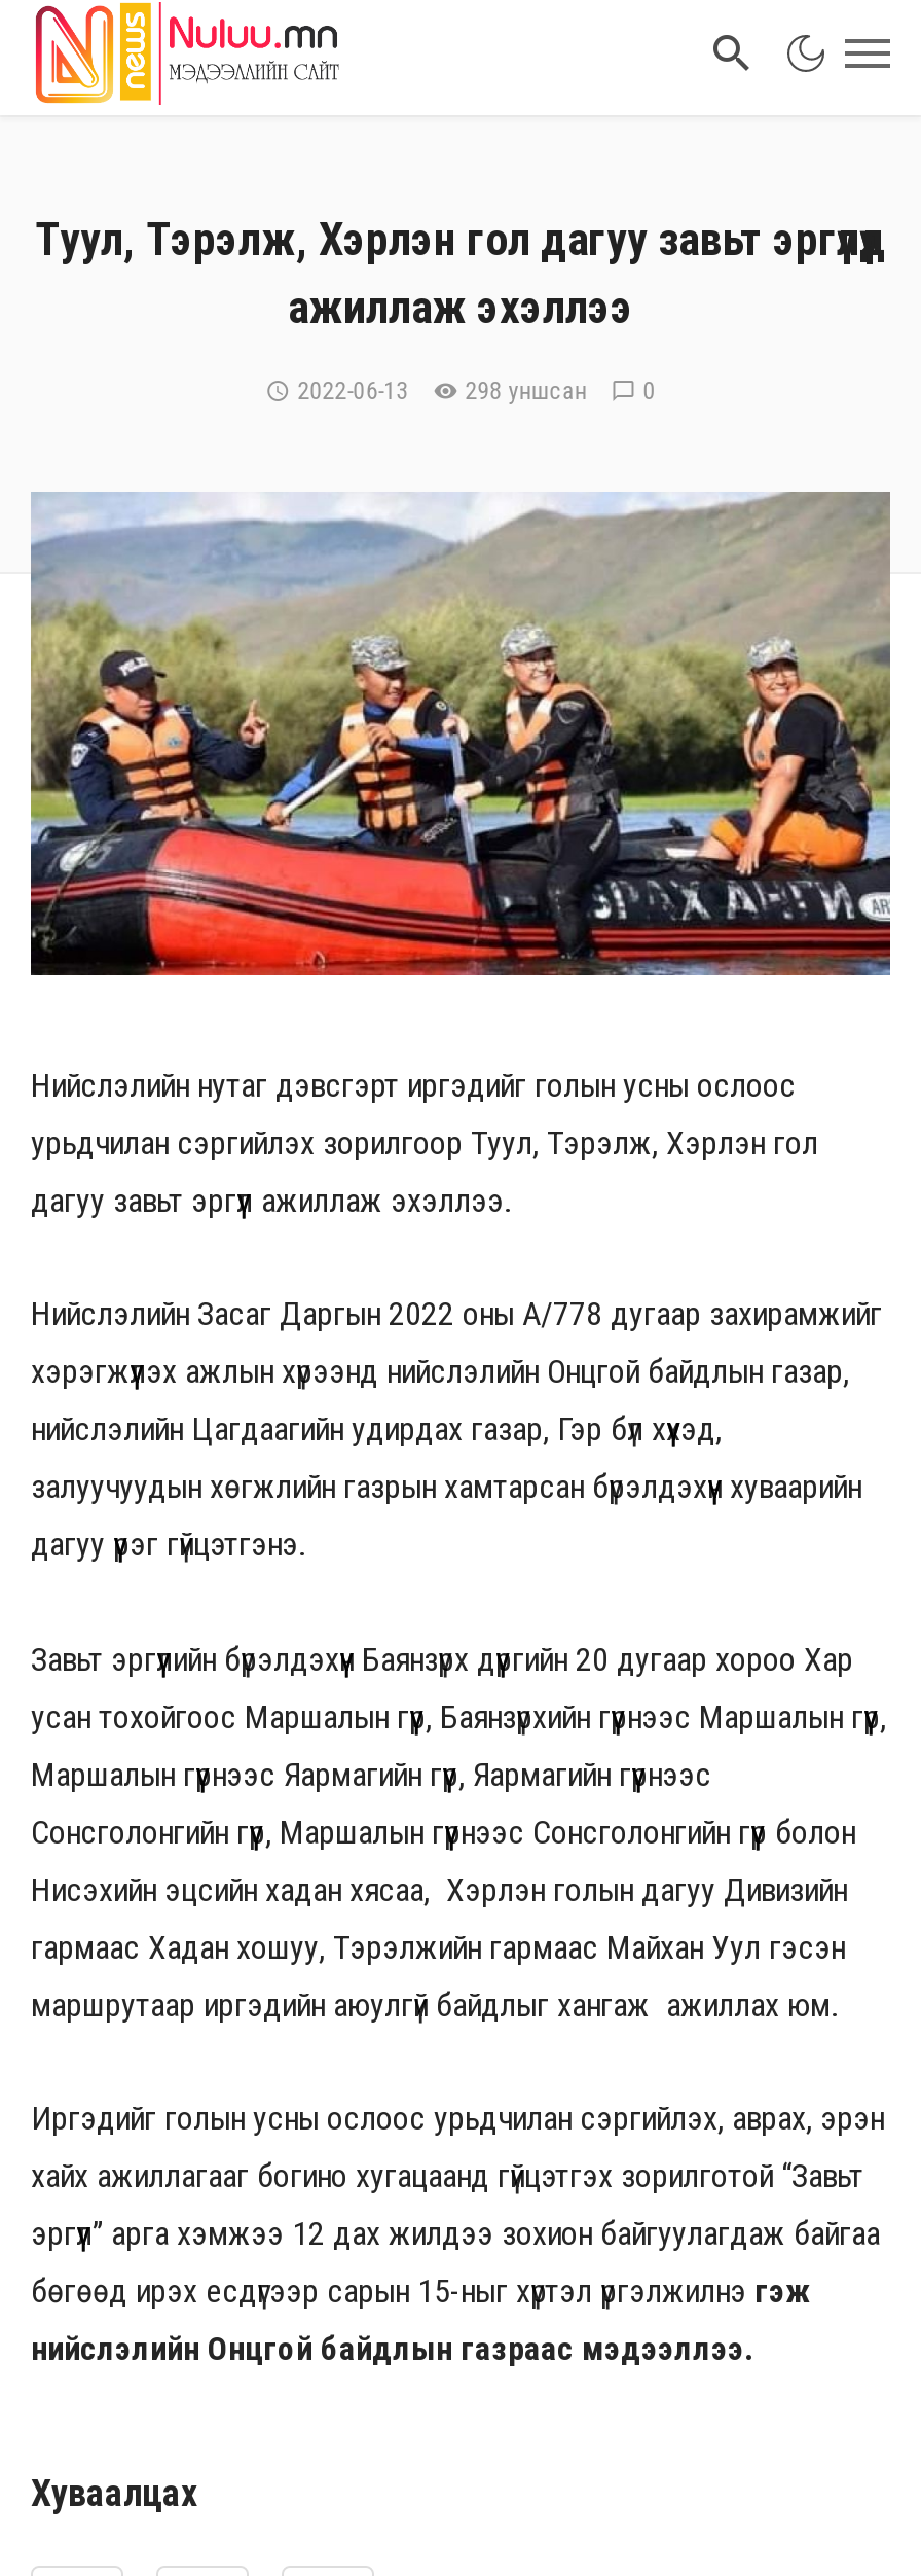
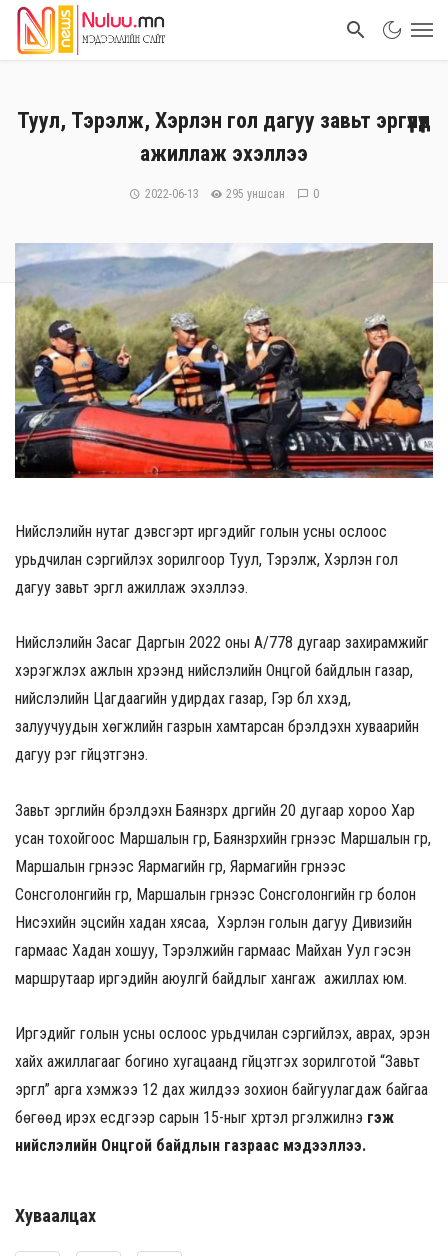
[297,377,656,405] 2022-06-13 298 уншсан 0 -> [145,187,319,201] 2022-06-13 295 уншсан 0

